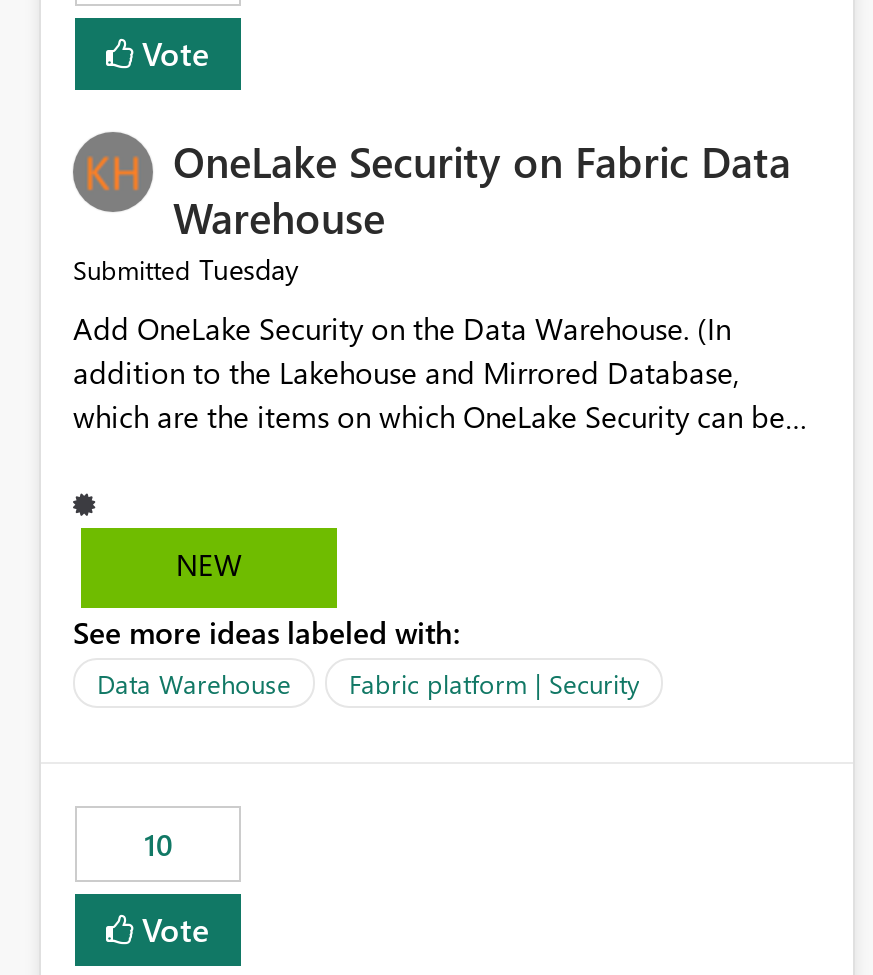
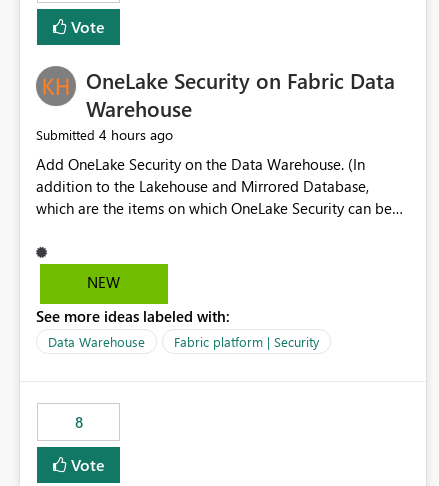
[73,251,299,289] Submitted Tuesday -> [36,125,173,144] Submitted 4 hours ago
[144,825,172,865] 10 -> [74,412,82,432] 8

